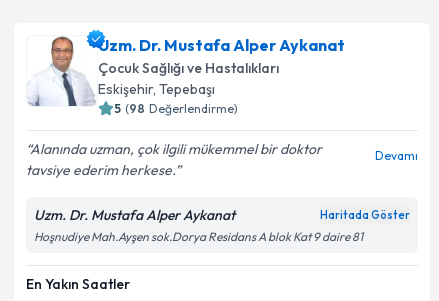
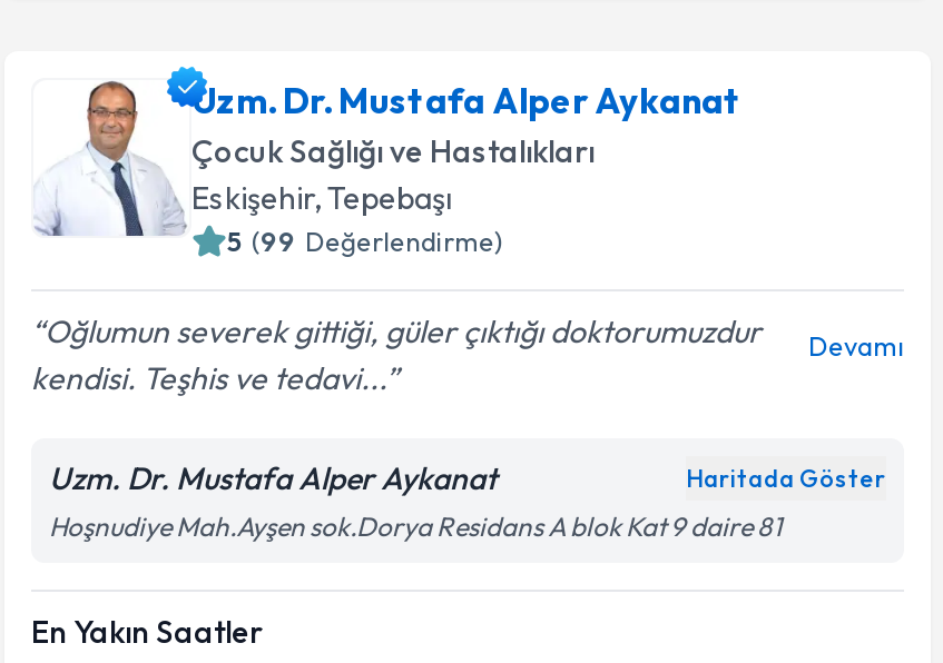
[114,101,238,116] 5 (98 Değerlendirme) -> [227,225,503,258] 5 (99 Değerlendirme)
[26,140,322,179] Alanında uzman, çok ilgili mükemmel bir doktor | tavsiye ederim herkese. -> [31,311,762,398] Oğlumun severek gittiği, güler çıktığı doktorumuzdur | kendisi. Teşhis ve tedavi...

